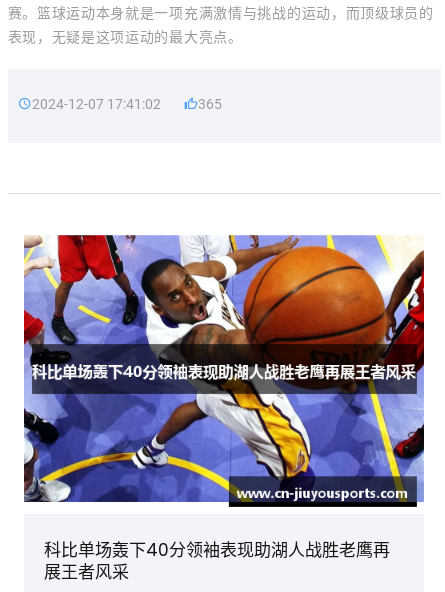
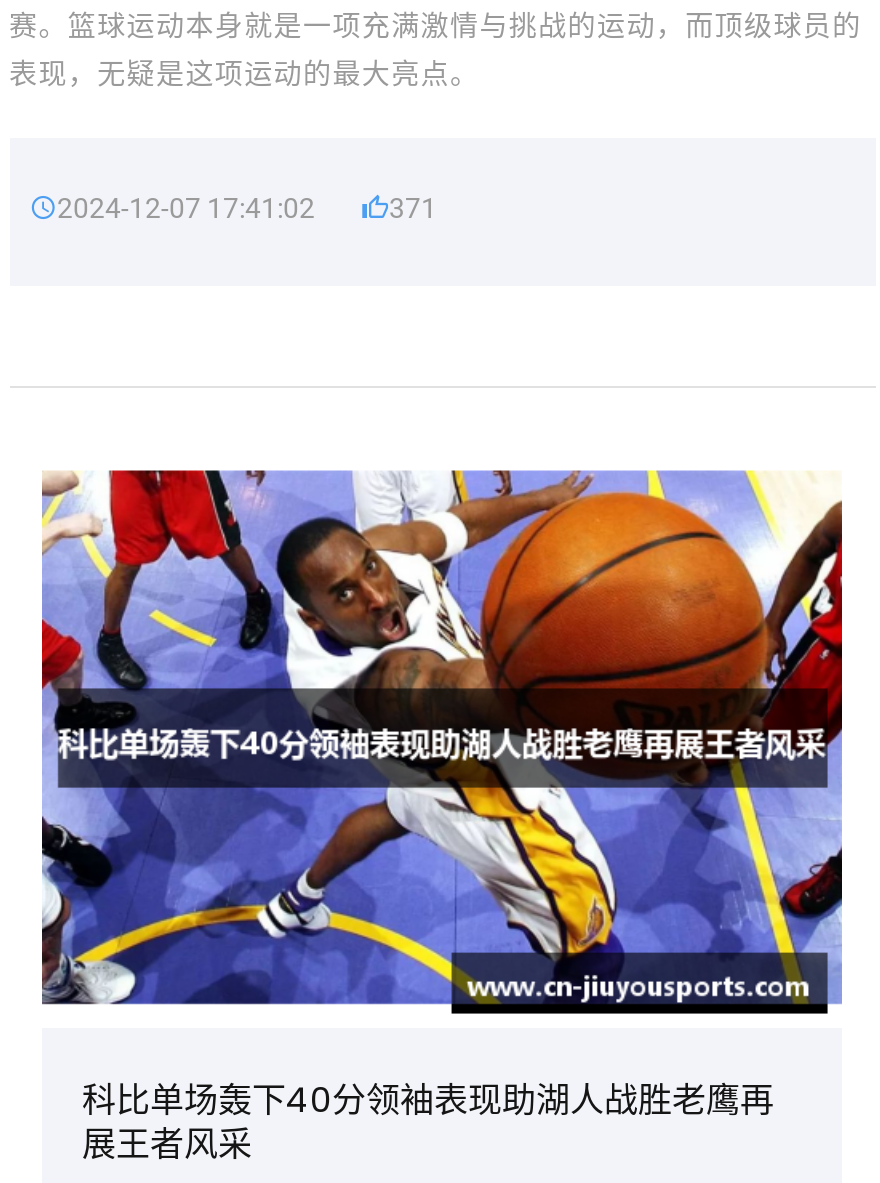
[197,96,221,112] 365 -> [389,193,437,225] 371

